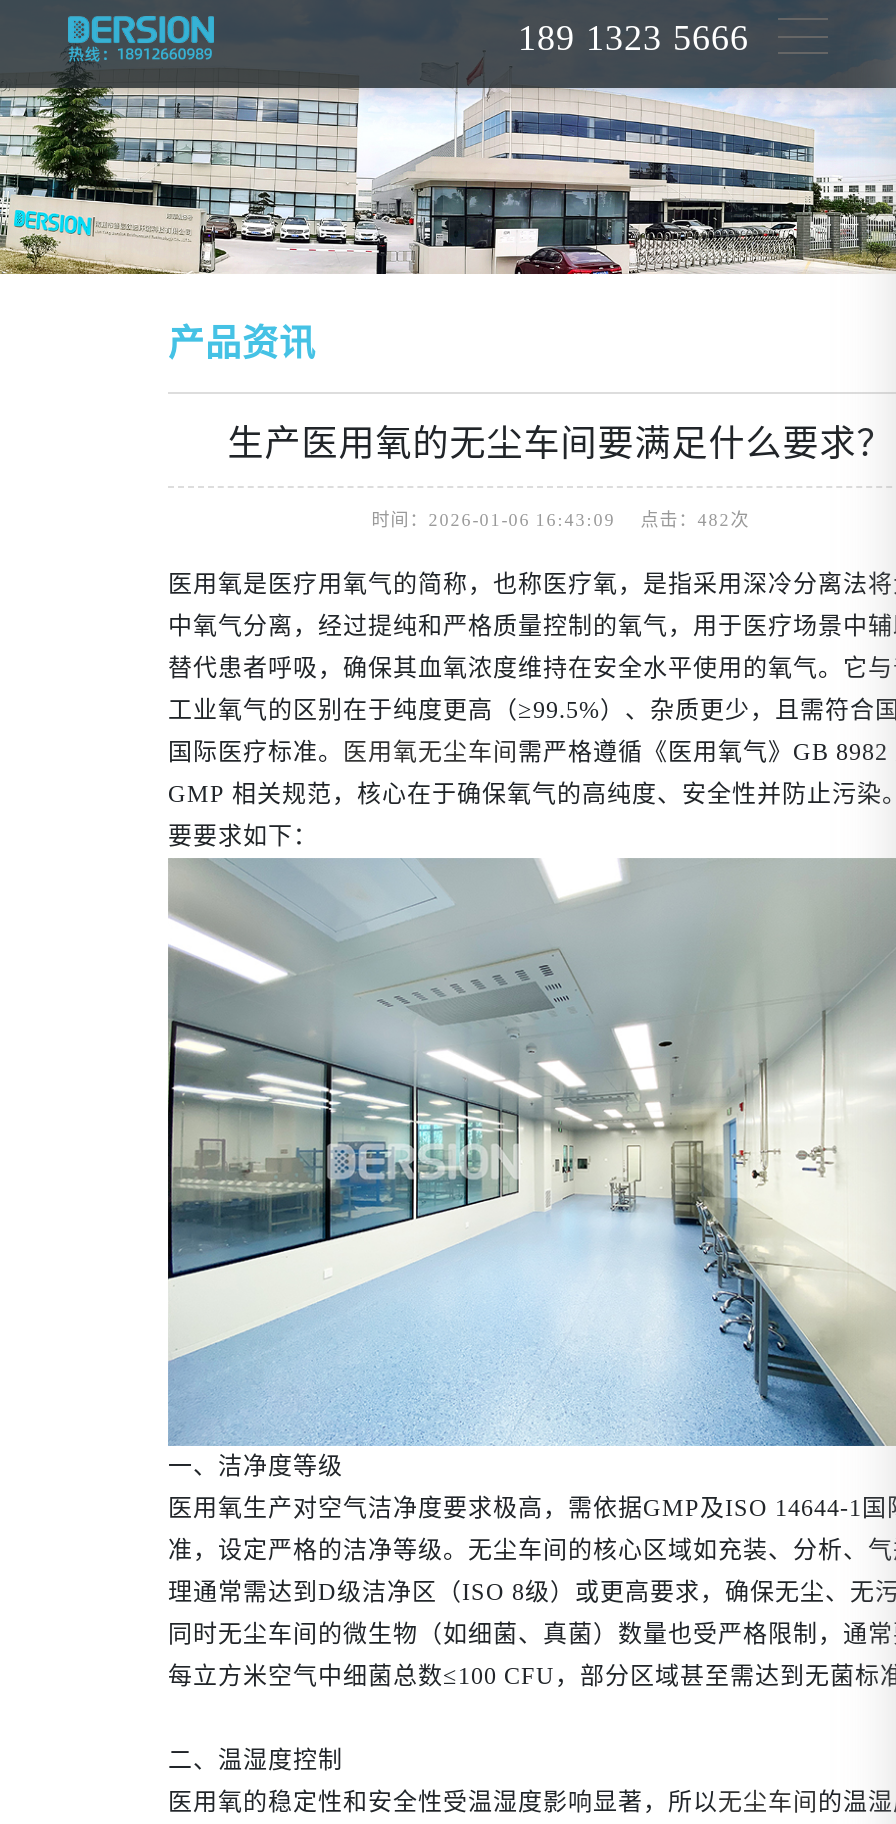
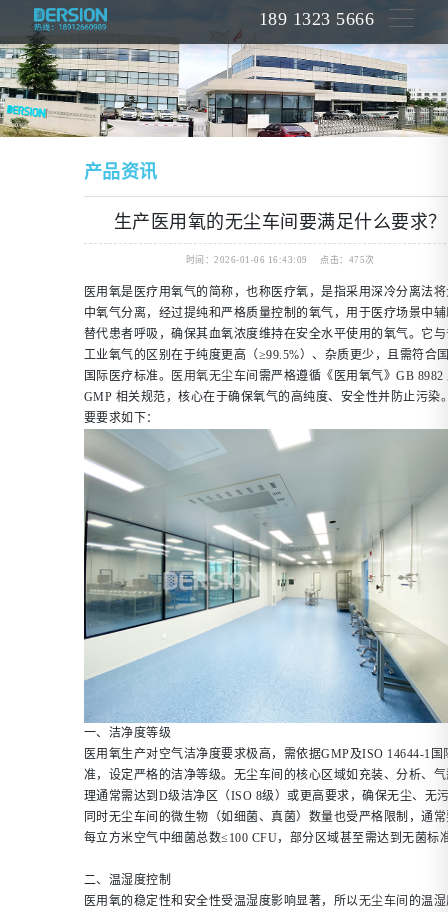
[371,510,749,530] 时间：2026-01-06 16:43:09 点击：482次 -> [186,255,375,265] 时间：2026-01-06 16:43:09 点击：475次

